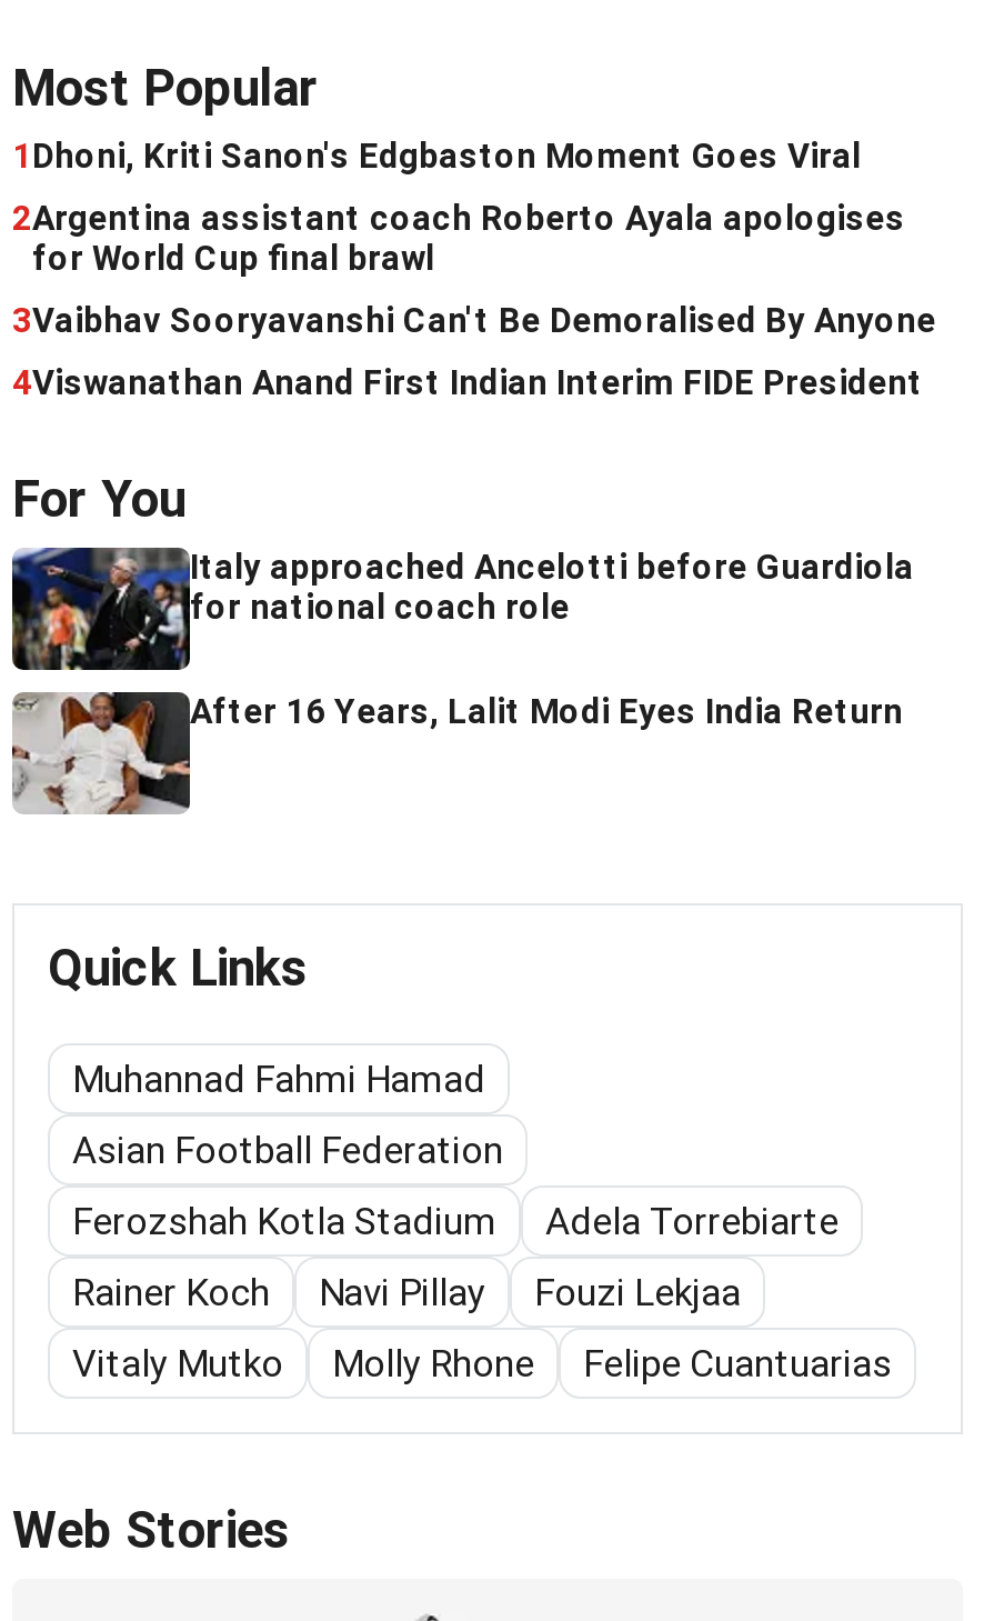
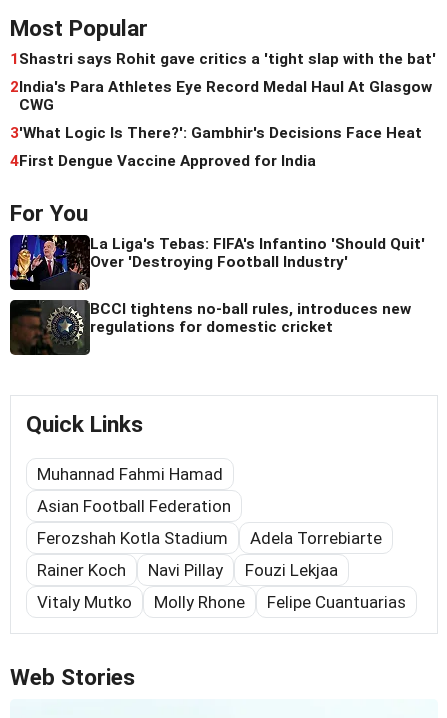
[12,136,861,176] 1 Dhoni, Kriti Sanon's Edgbaston Moment Goes Viral -> [10,50,436,68] 1 Shastri says Rohit gave critics a 'tight slap with the bat'
[12,198,905,278] 2Argentina assistant coach Roberto Ayala apologises | for World Cup final brawl -> [10,78,432,114] 2India's Para Athletes Eye Record Medal Haul At Glasgow | CWG
[12,300,936,340] 3Vaibhav Sooryavanshi Can't Be Demoralised By Anyone -> [10,124,422,142] 3'What Logic Is There?': Gambhir's Decisions Face Heat
[12,362,923,402] 4Viswanathan Anand First Indian Interim FIDE President -> [10,152,316,170] 4First Dengue Vaccine Approved for India
[10,546,914,672] [image] | Italy approached Ancelotti before Guardiola | for national coach role -> [9,234,425,291] [image] | La Liga's Tebas: FIFA's Infantino 'Should Quit' | Over 'Destroying Football Industry'
[10,691,903,817] [image] | After 16 Years, Lalit Modi Eyes India Return -> [9,299,411,356] [image] | BCCI tightens no-ball rules, introduces new | regulations for domestic cricket

